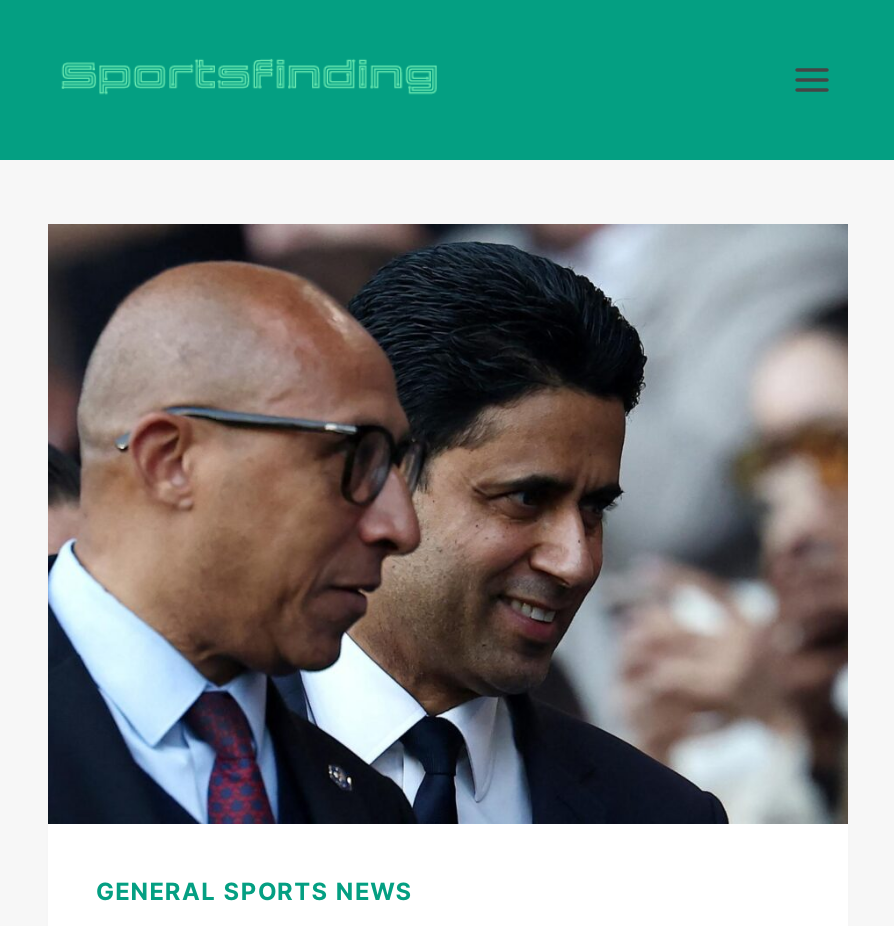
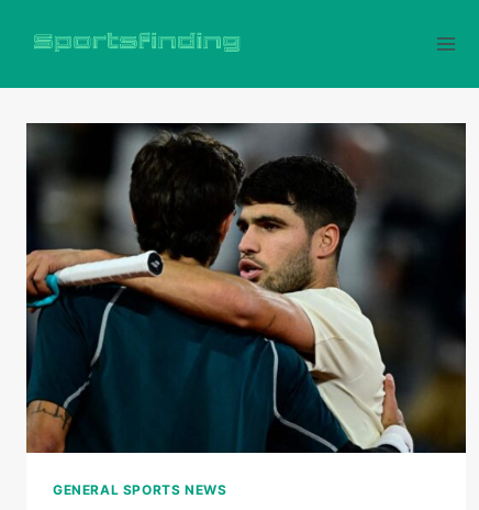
[46,222,850,826] [image] -> [25,122,467,454] [image]

